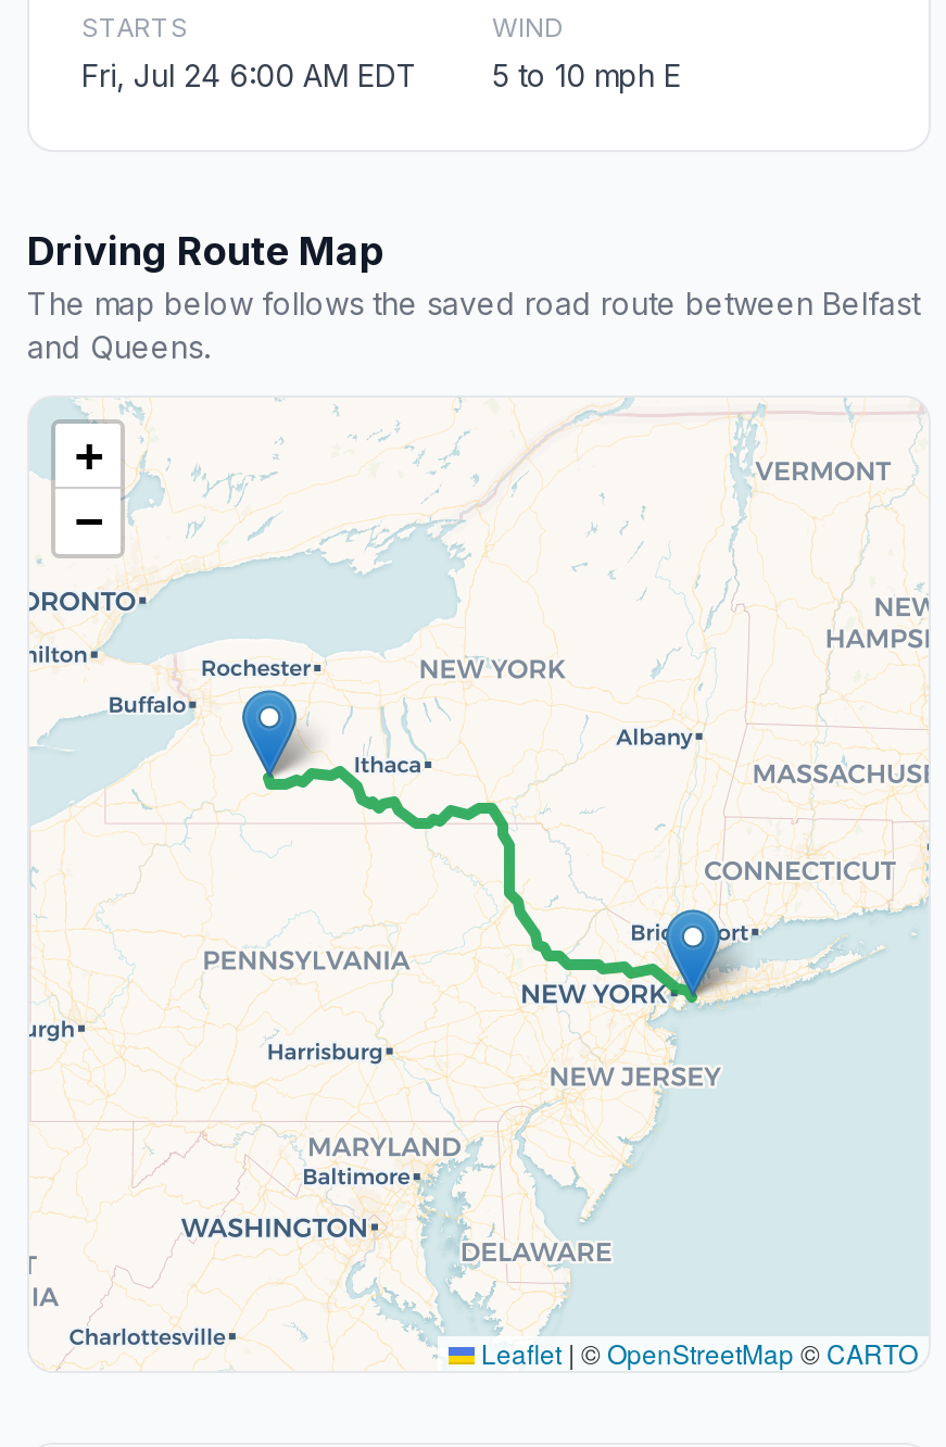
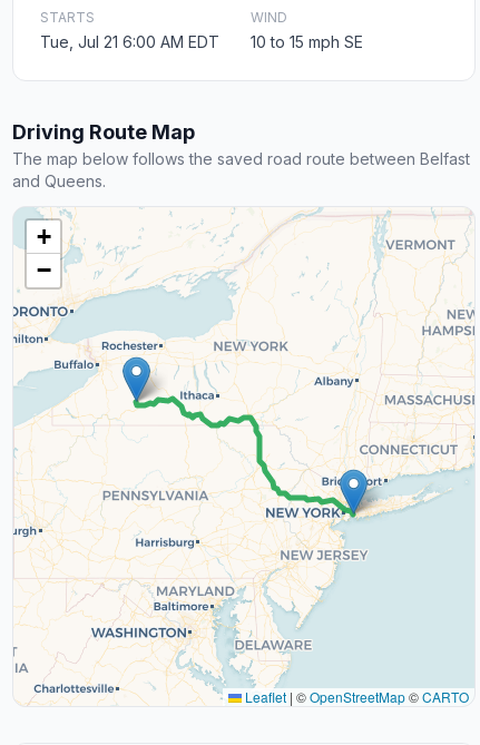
[81,57,418,94] Fri, Jul 24 6:00 AM EDT -> [40,33,219,51] Tue, Jul 21 6:00 AM EDT
[492,57,681,94] 5 to 10 mph E -> [251,33,363,51] 10 to 15 mph SE

